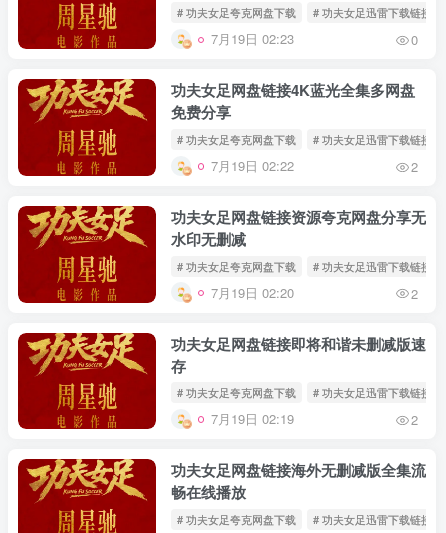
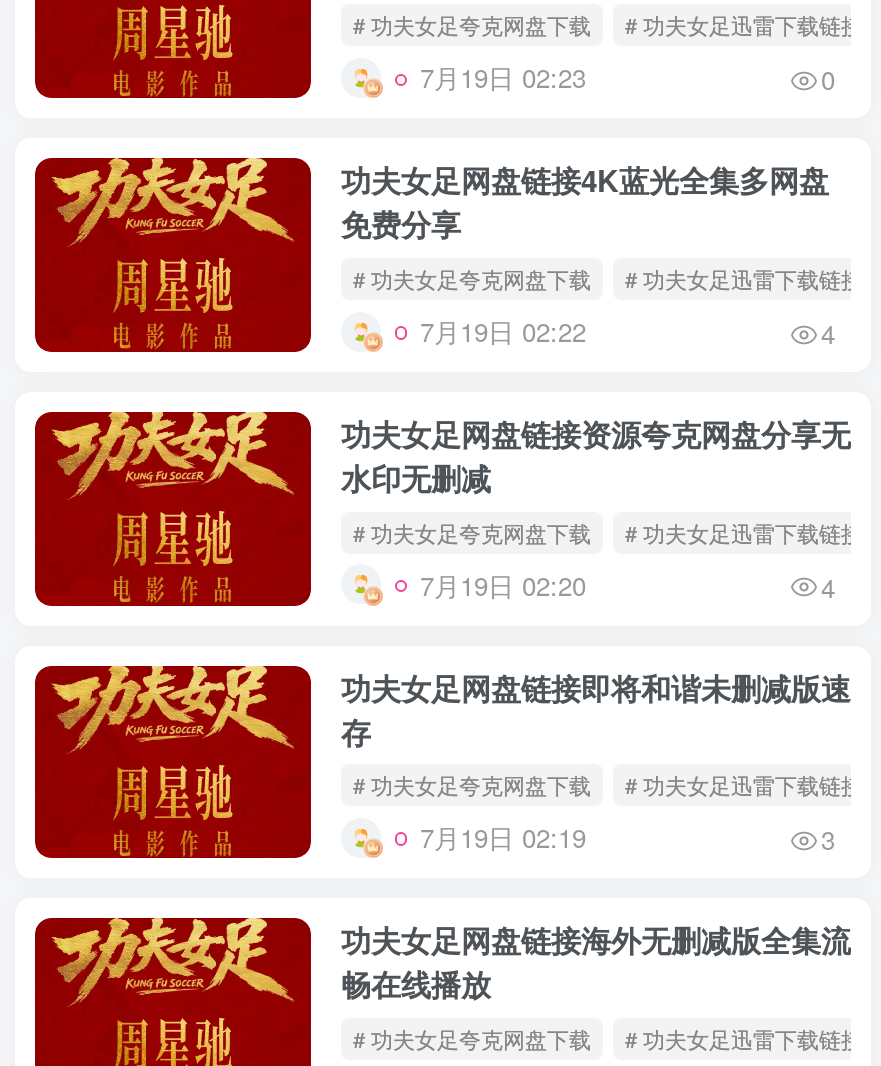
[411,157,418,176] 2 -> [821,314,835,352] 4
[411,283,418,302] 2 -> [821,567,835,605] 4
[411,410,418,429] 2 -> [821,820,835,858] 3

